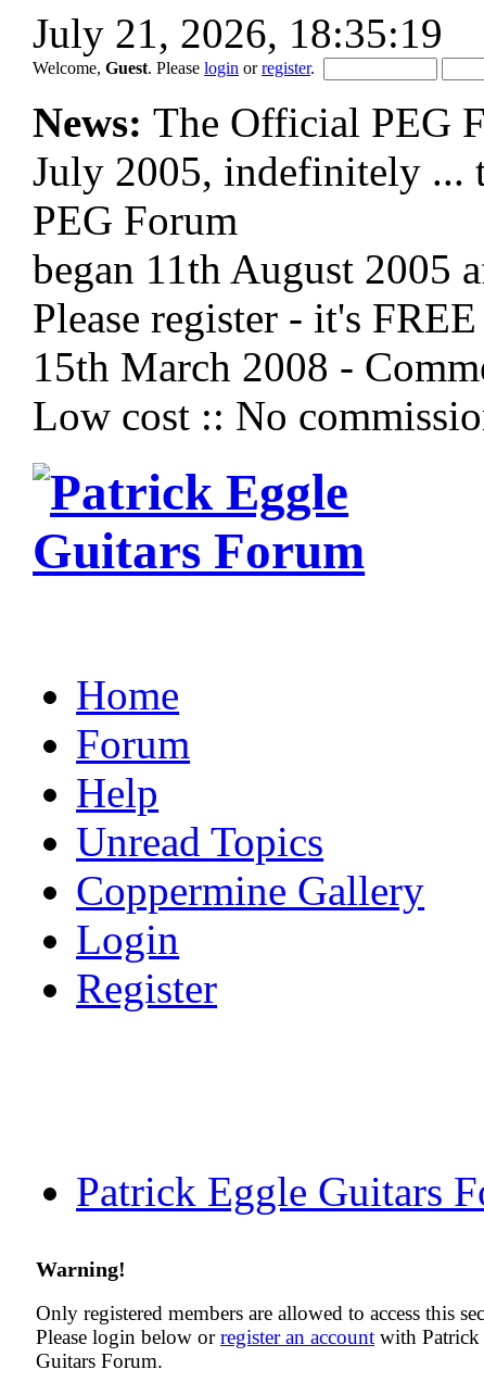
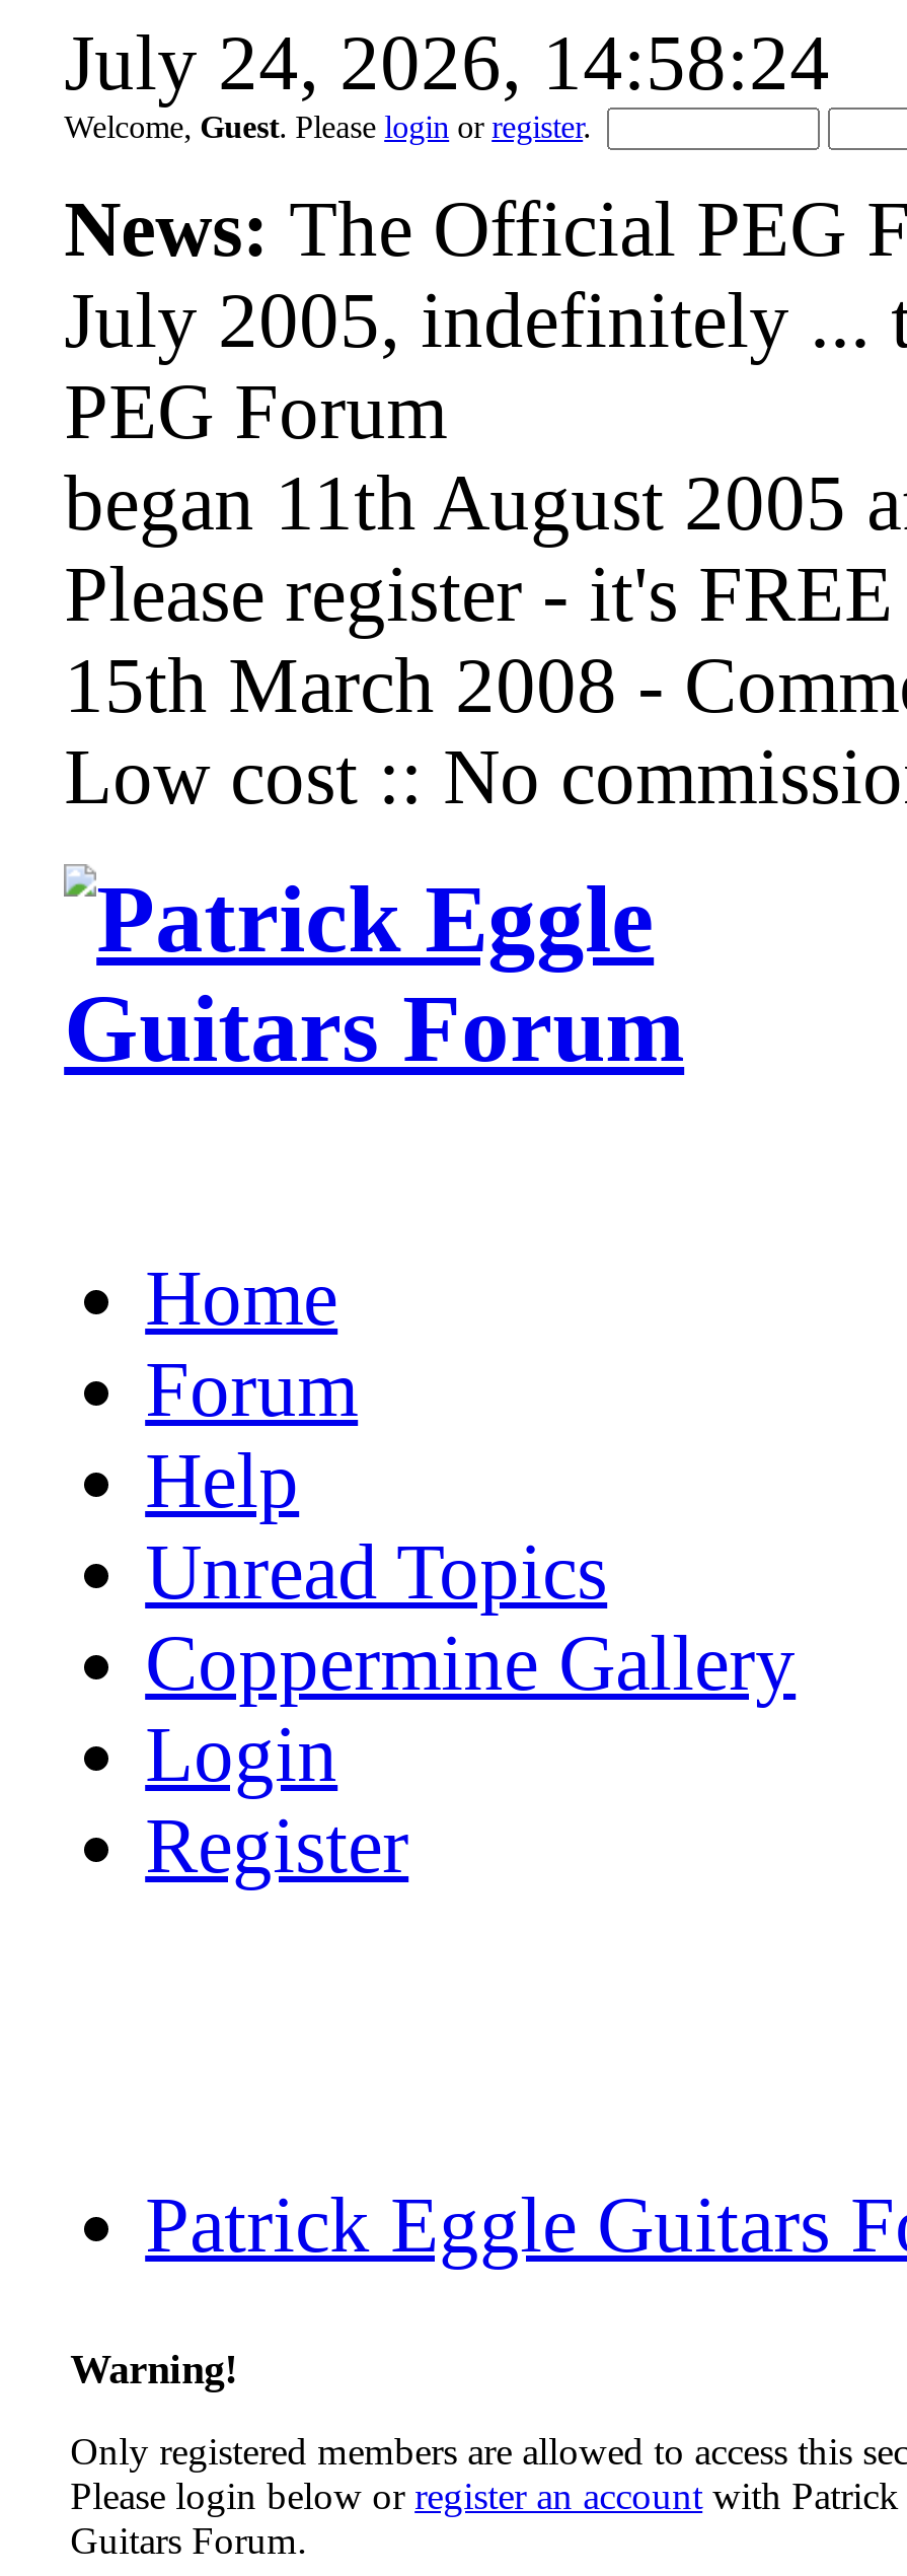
[33,10,443,56] July 21, 2026, 18:35:19 -> [64,18,830,105] July 24, 2026, 14:58:24

